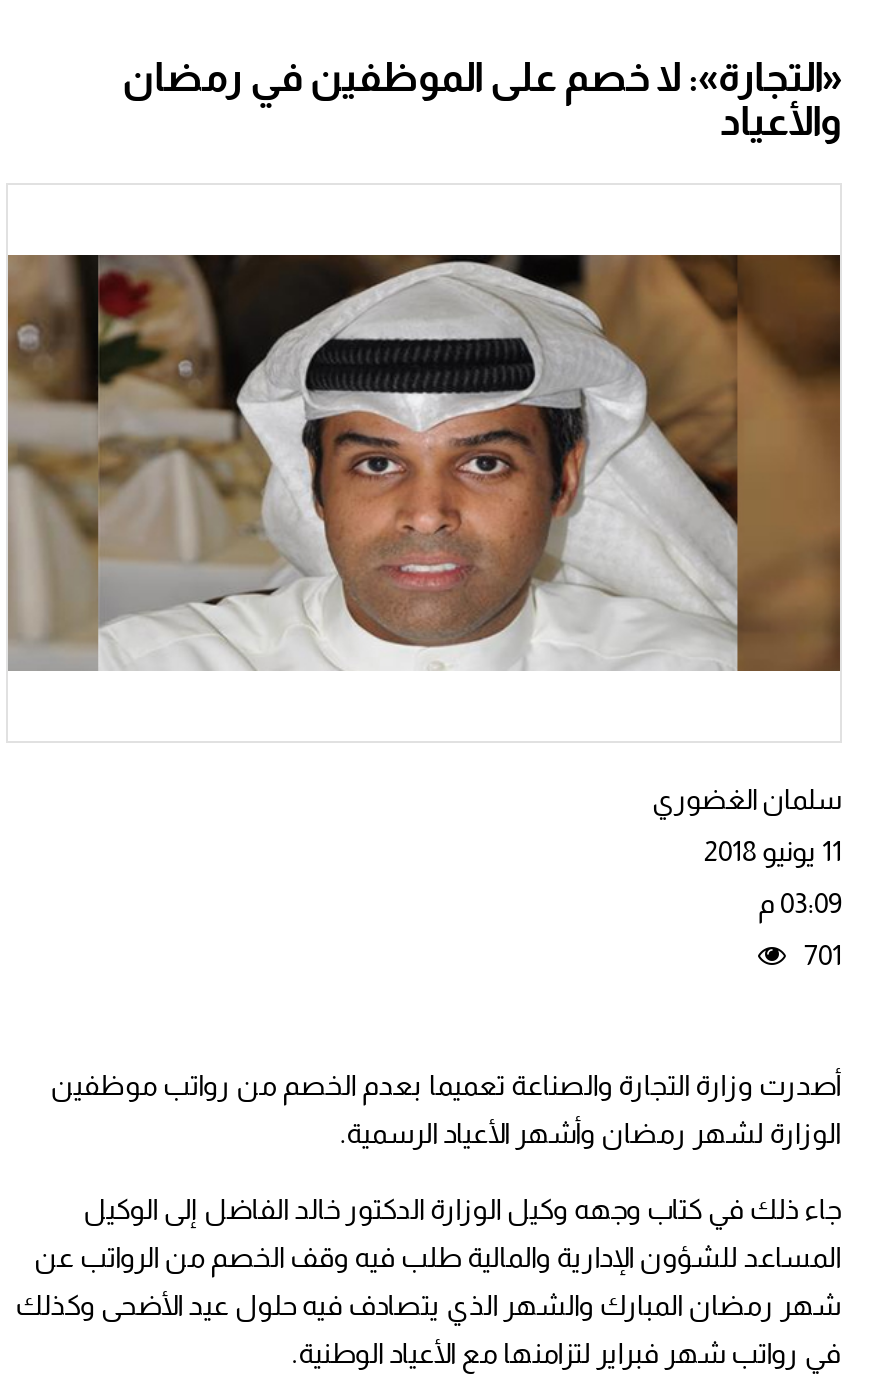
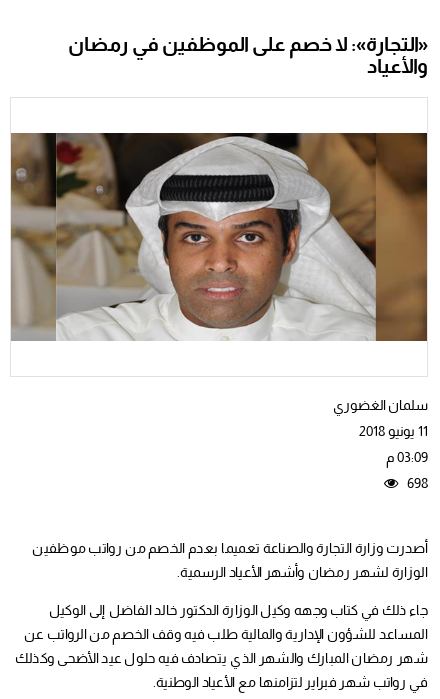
[804,939,842,971] 701 -> [407,475,428,491] 698

